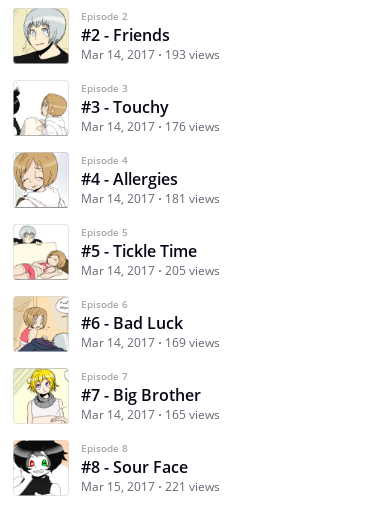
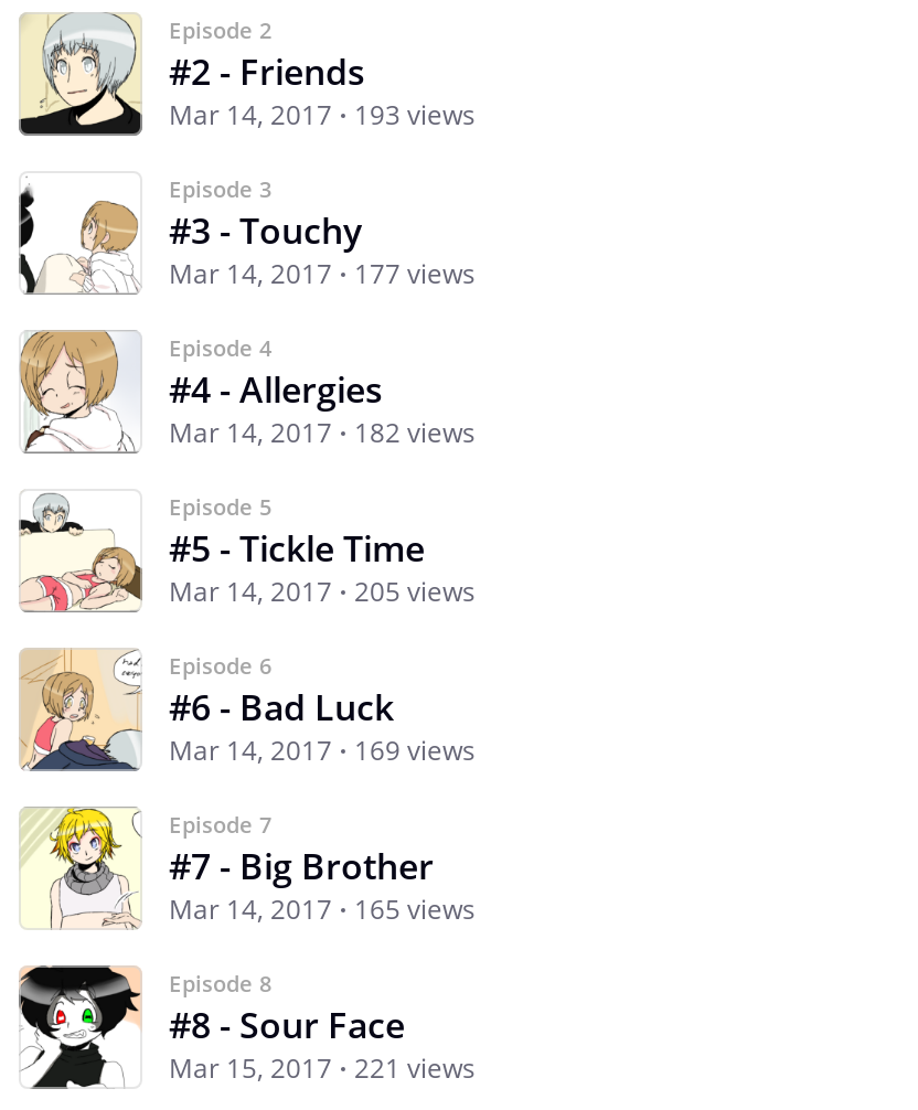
[81,118,220,135] Mar 14, 2017 176 views -> [169,256,476,293] Mar 14, 2017 177 views
[81,190,220,207] Mar 14, 2017 181 views -> [169,414,476,452] Mar 14, 2017 182 views

